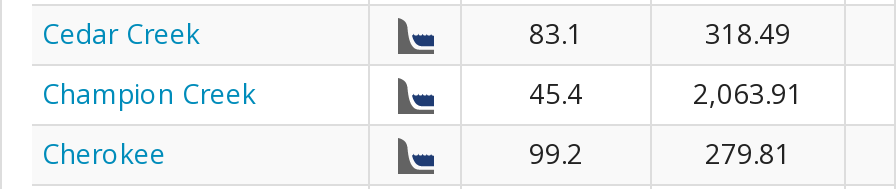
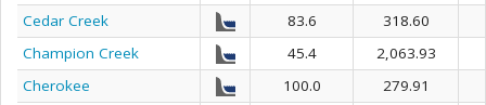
[529,15,583,51] 83.1 -> [287,10,316,30] 83.6
[705,15,791,51] 318.49 -> [382,10,429,30] 318.60
[693,75,803,111] 2,063.91 -> [376,43,436,62] 2,063.93
[529,135,583,171] 99.2 -> [283,75,321,95] 100.0
[705,135,791,171] 279.81 -> [382,75,429,95] 279.91

